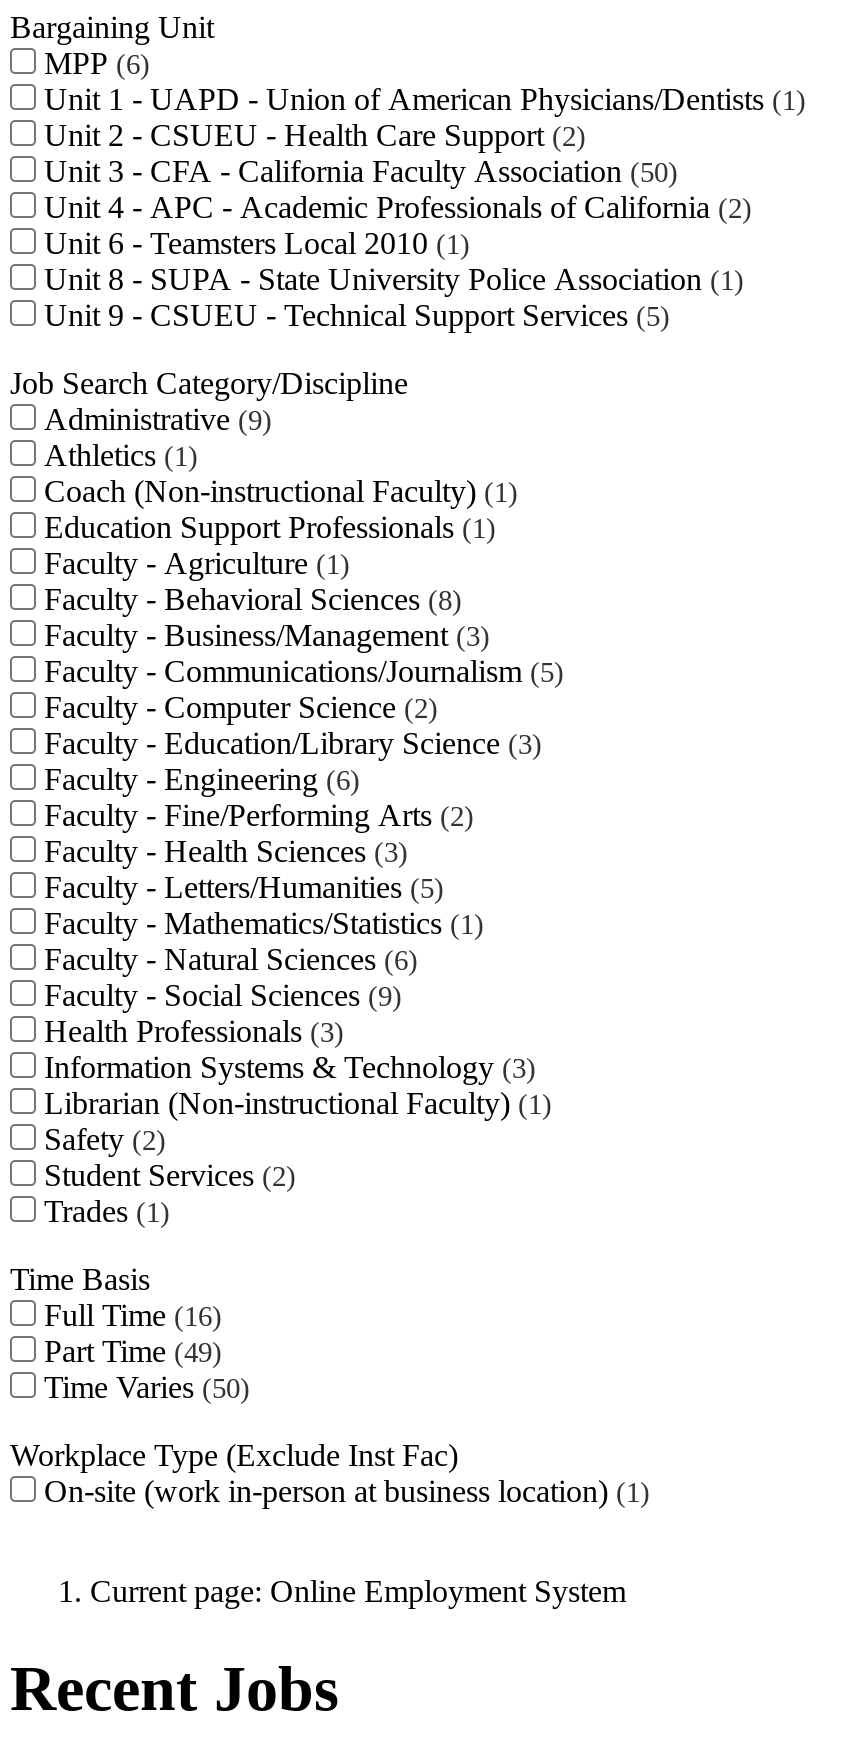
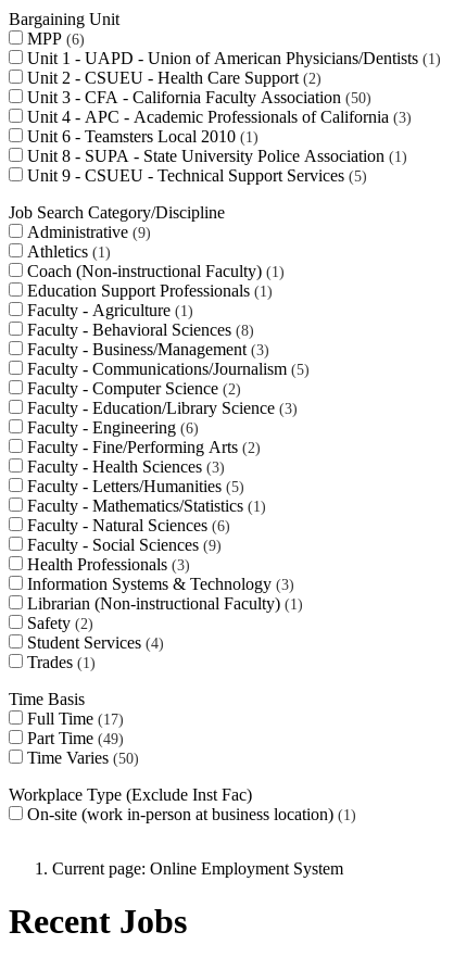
[44,190,742,224] Unit 4 - APC - Academic Professionals of California 2 -> [27,107,406,126] Unit 4 - APC - Academic Professionals of California 3
[44,1158,286,1192] Student Services 2 -> [27,633,159,652] Student Services 4
[44,1298,212,1332] Full Time 16 -> [27,709,118,728] Full Time 17

